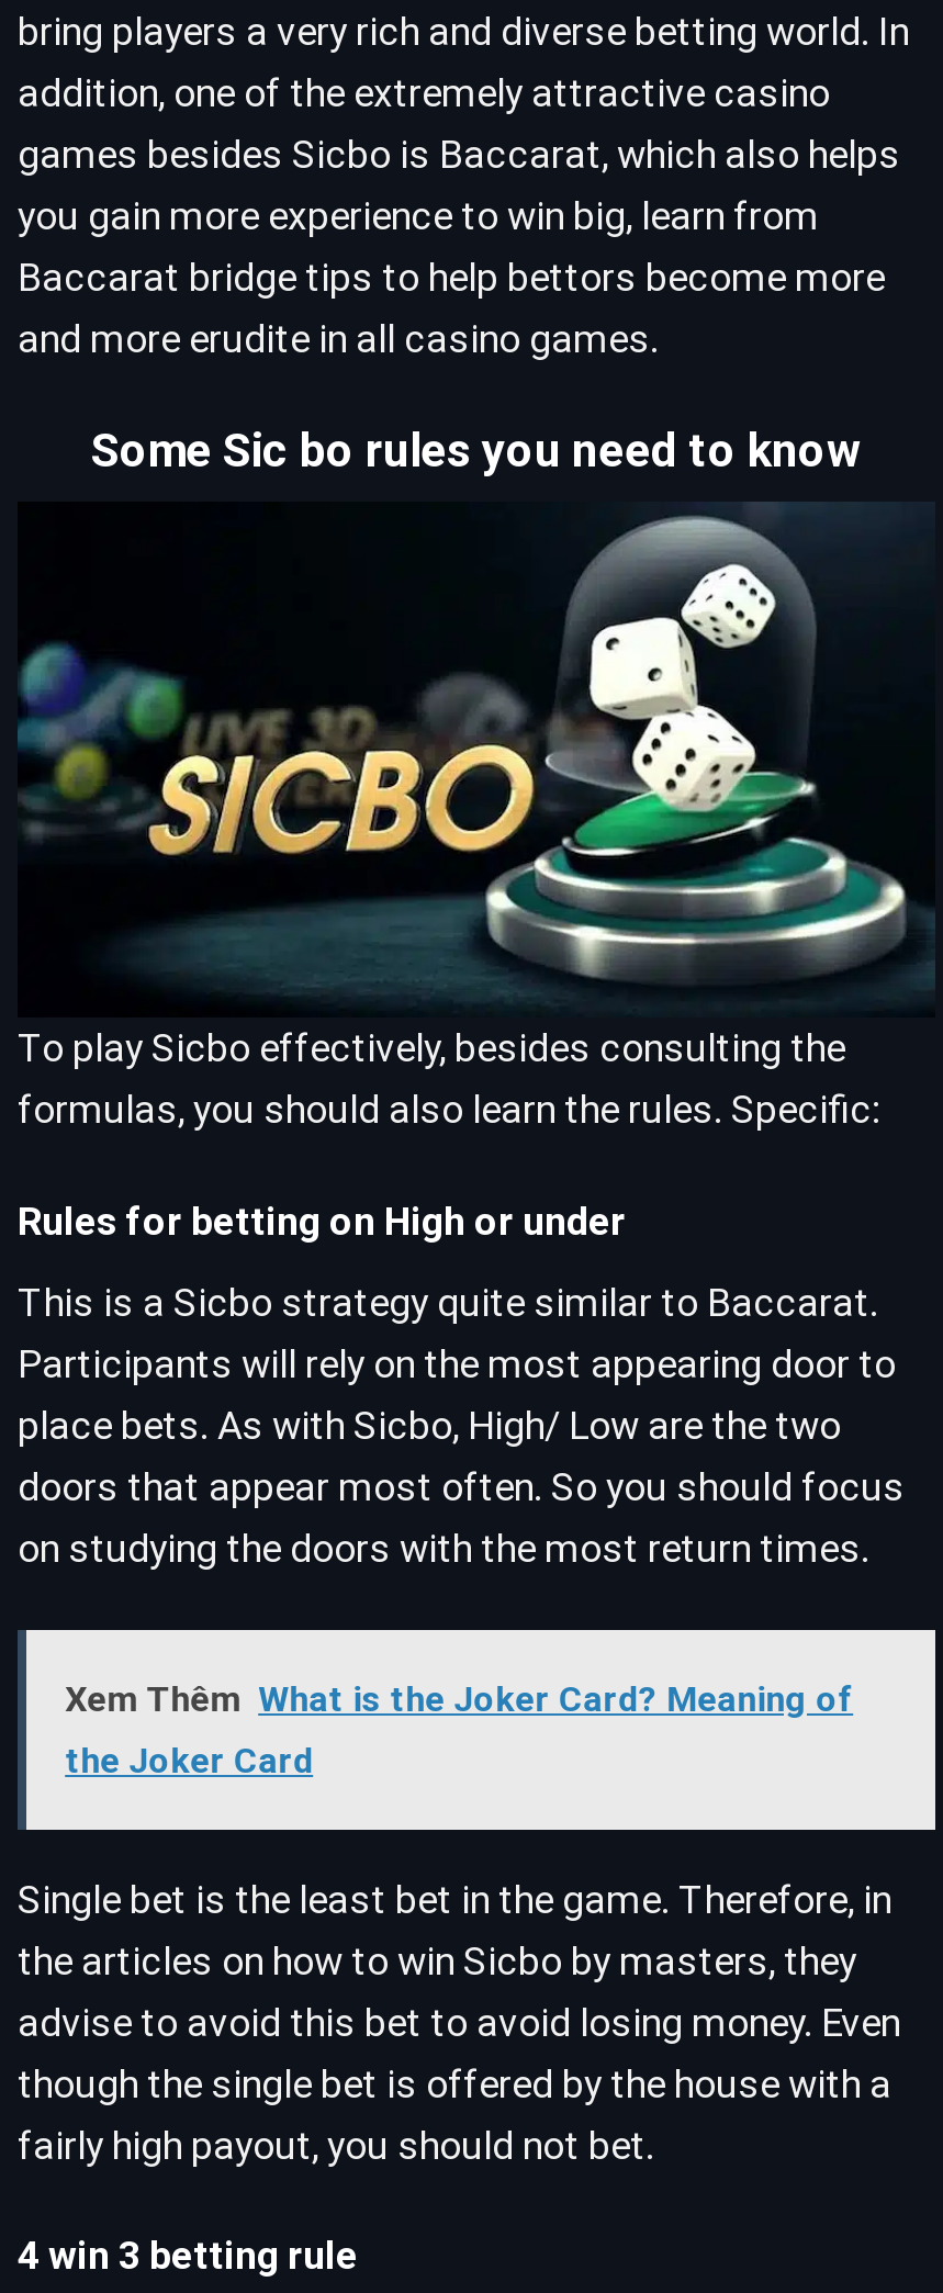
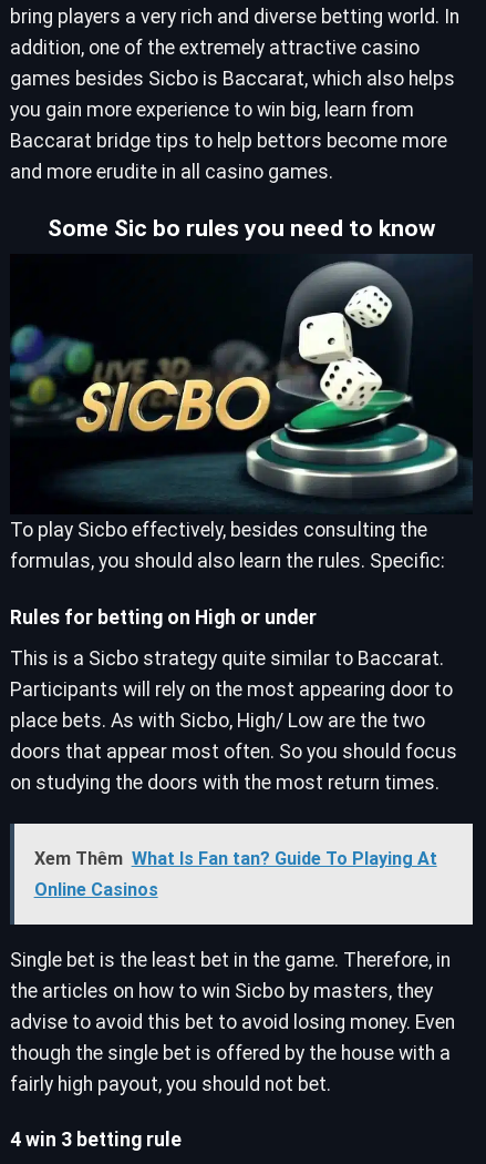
[65,1679,853,1721] Xem Thêm What is the Joker Card? Meaning of -> [34,849,437,870] Xem Thêm What Is Fan tan? Guide To Playing At
[65,1741,313,1782] the Joker Card -> [34,880,158,901] Online Casinos

